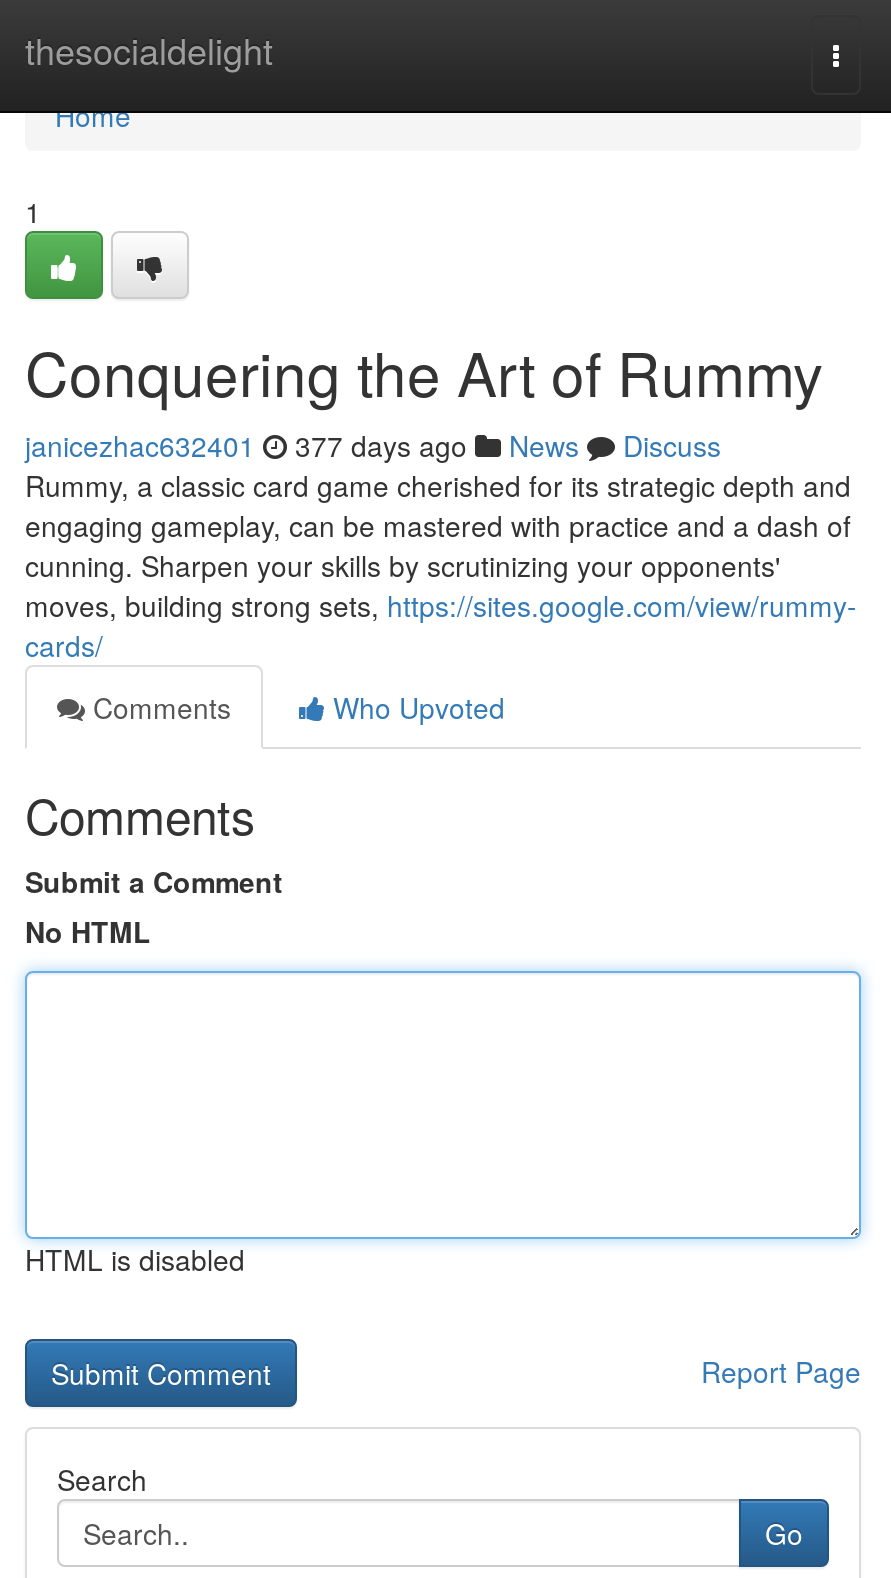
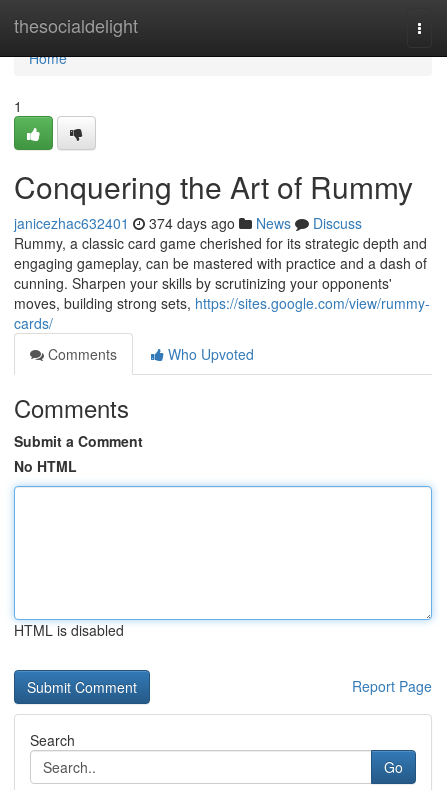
[25,425,721,465] janicezhac632401 377 days ago News Discuss -> [14,213,362,233] janicezhac632401 374 days ago News Discuss

